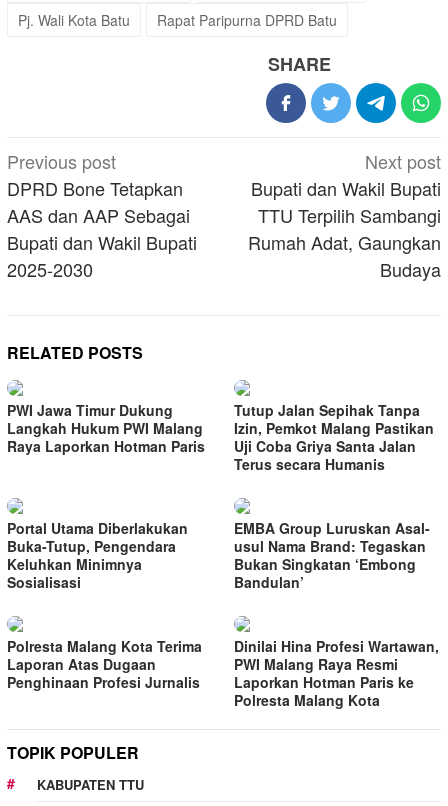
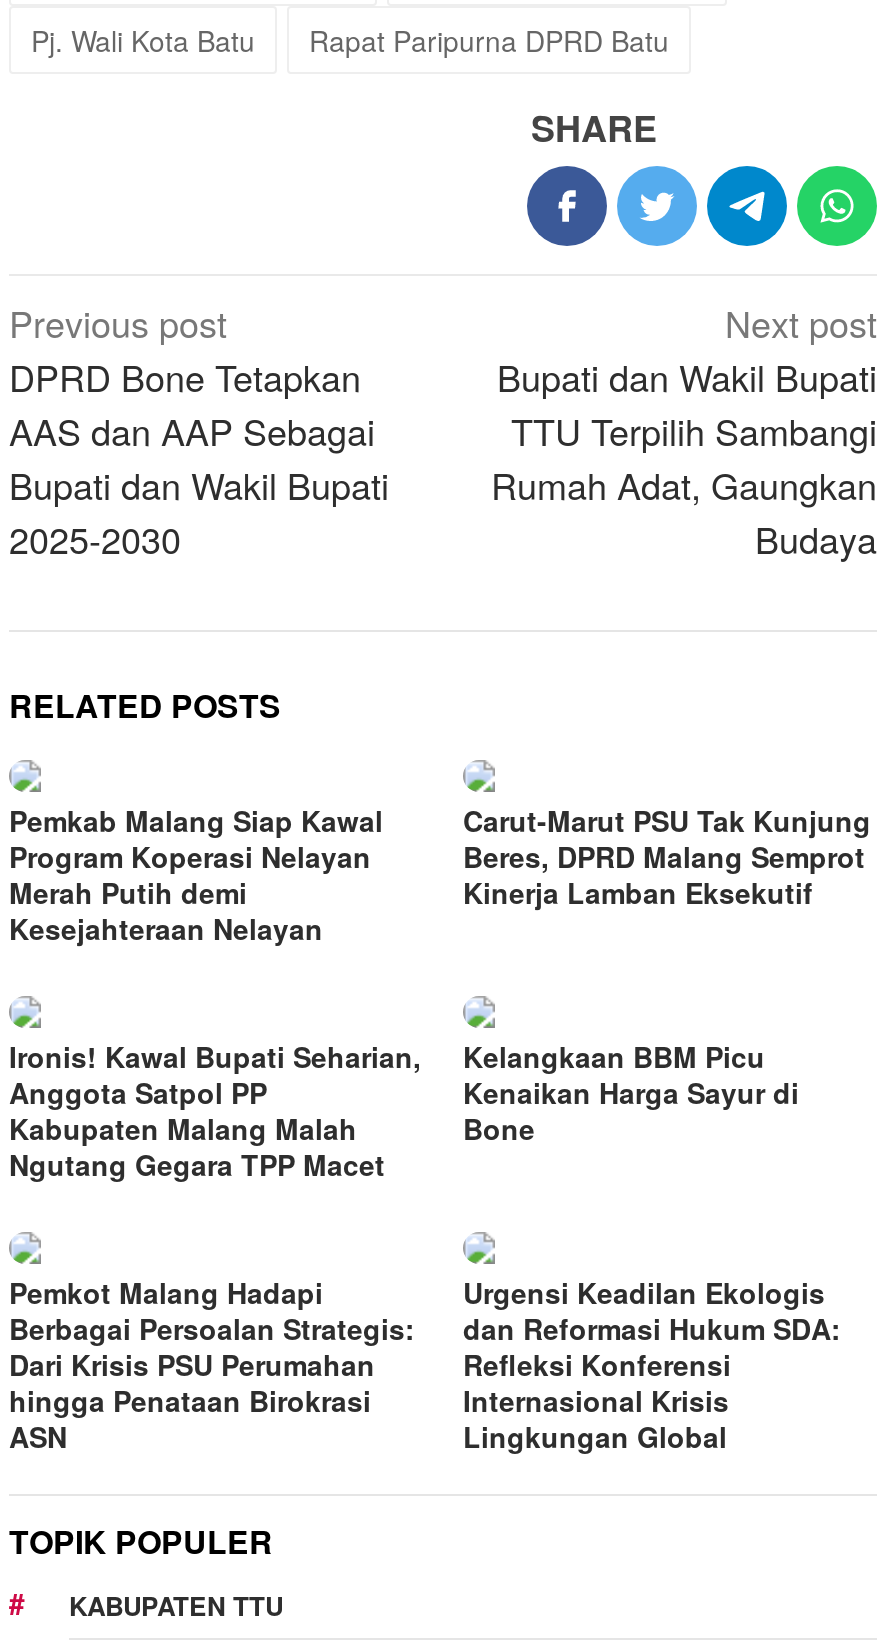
[7,400,205,456] PWI Jawa Timur Dukung | Langkah Hukum PWI Malang | Raya Laporkan Hotman Paris -> [9,800,383,948] Pemkab Malang Siap Kawal | Program Koperasi Nelayan | Merah Putih demi | Kesejahteraan Nelayan
[234,400,434,474] Tutup Jalan Sepihak Tanpa | Izin, Pemkot Malang Pastikan | Uji Coba Griya Santa Jalan | Terus secara Humanis -> [463,800,871,912] Carut-Marut PSU Tak Kunjung | Beres, DPRD Malang Semprot | Kinerja Lamban Eksekutif
[7,518,188,592] Portal Utama Diberlakukan | Buka-Tutup, Pengendara | Keluhkan Minimnya | Sosialisasi -> [9,1036,421,1184] Ironis! Kawal Bupati Seharian, | Anggota Satpol PP | Kabupaten Malang Malah | Ngutang Gegara TPP Macet
[234,518,430,592] EMBA Group Luruskan Asal- | usul Nama Brand: Tegaskan | Bukan Singkatan ‘Embong | Bandulan’ -> [463,1036,799,1148] Kelangkaan BBM Picu | Kenaikan Harga Sayur di | Bone
[7,636,202,692] Polresta Malang Kota Terima | Laporan Atas Dugaan | Penghinaan Profesi Jurnalis -> [9,1272,415,1456] Pemkot Malang Hadapi | Berbagai Persoalan Strategis: | Dari Krisis PSU Perumahan | hingga Penataan Birokrasi | ASN
[234,636,439,710] Dinilai Hina Profesi Wartawan, | PWI Malang Raya Resmi | Laporkan Hotman Paris ke | Polresta Malang Kota -> [463,1272,841,1456] Urgensi Keadilan Ekologis | dan Reformasi Hukum SDA: | Refleksi Konferensi | Internasional Krisis | Lingkungan Global

